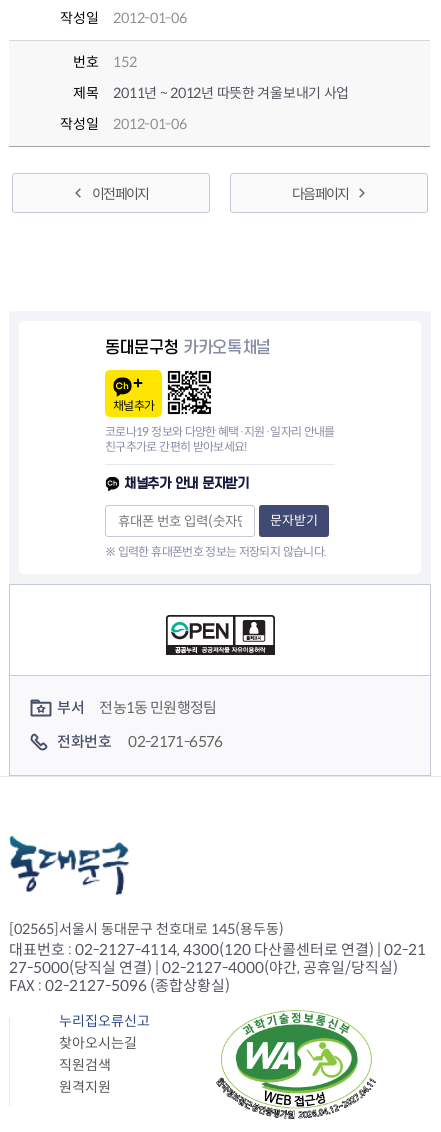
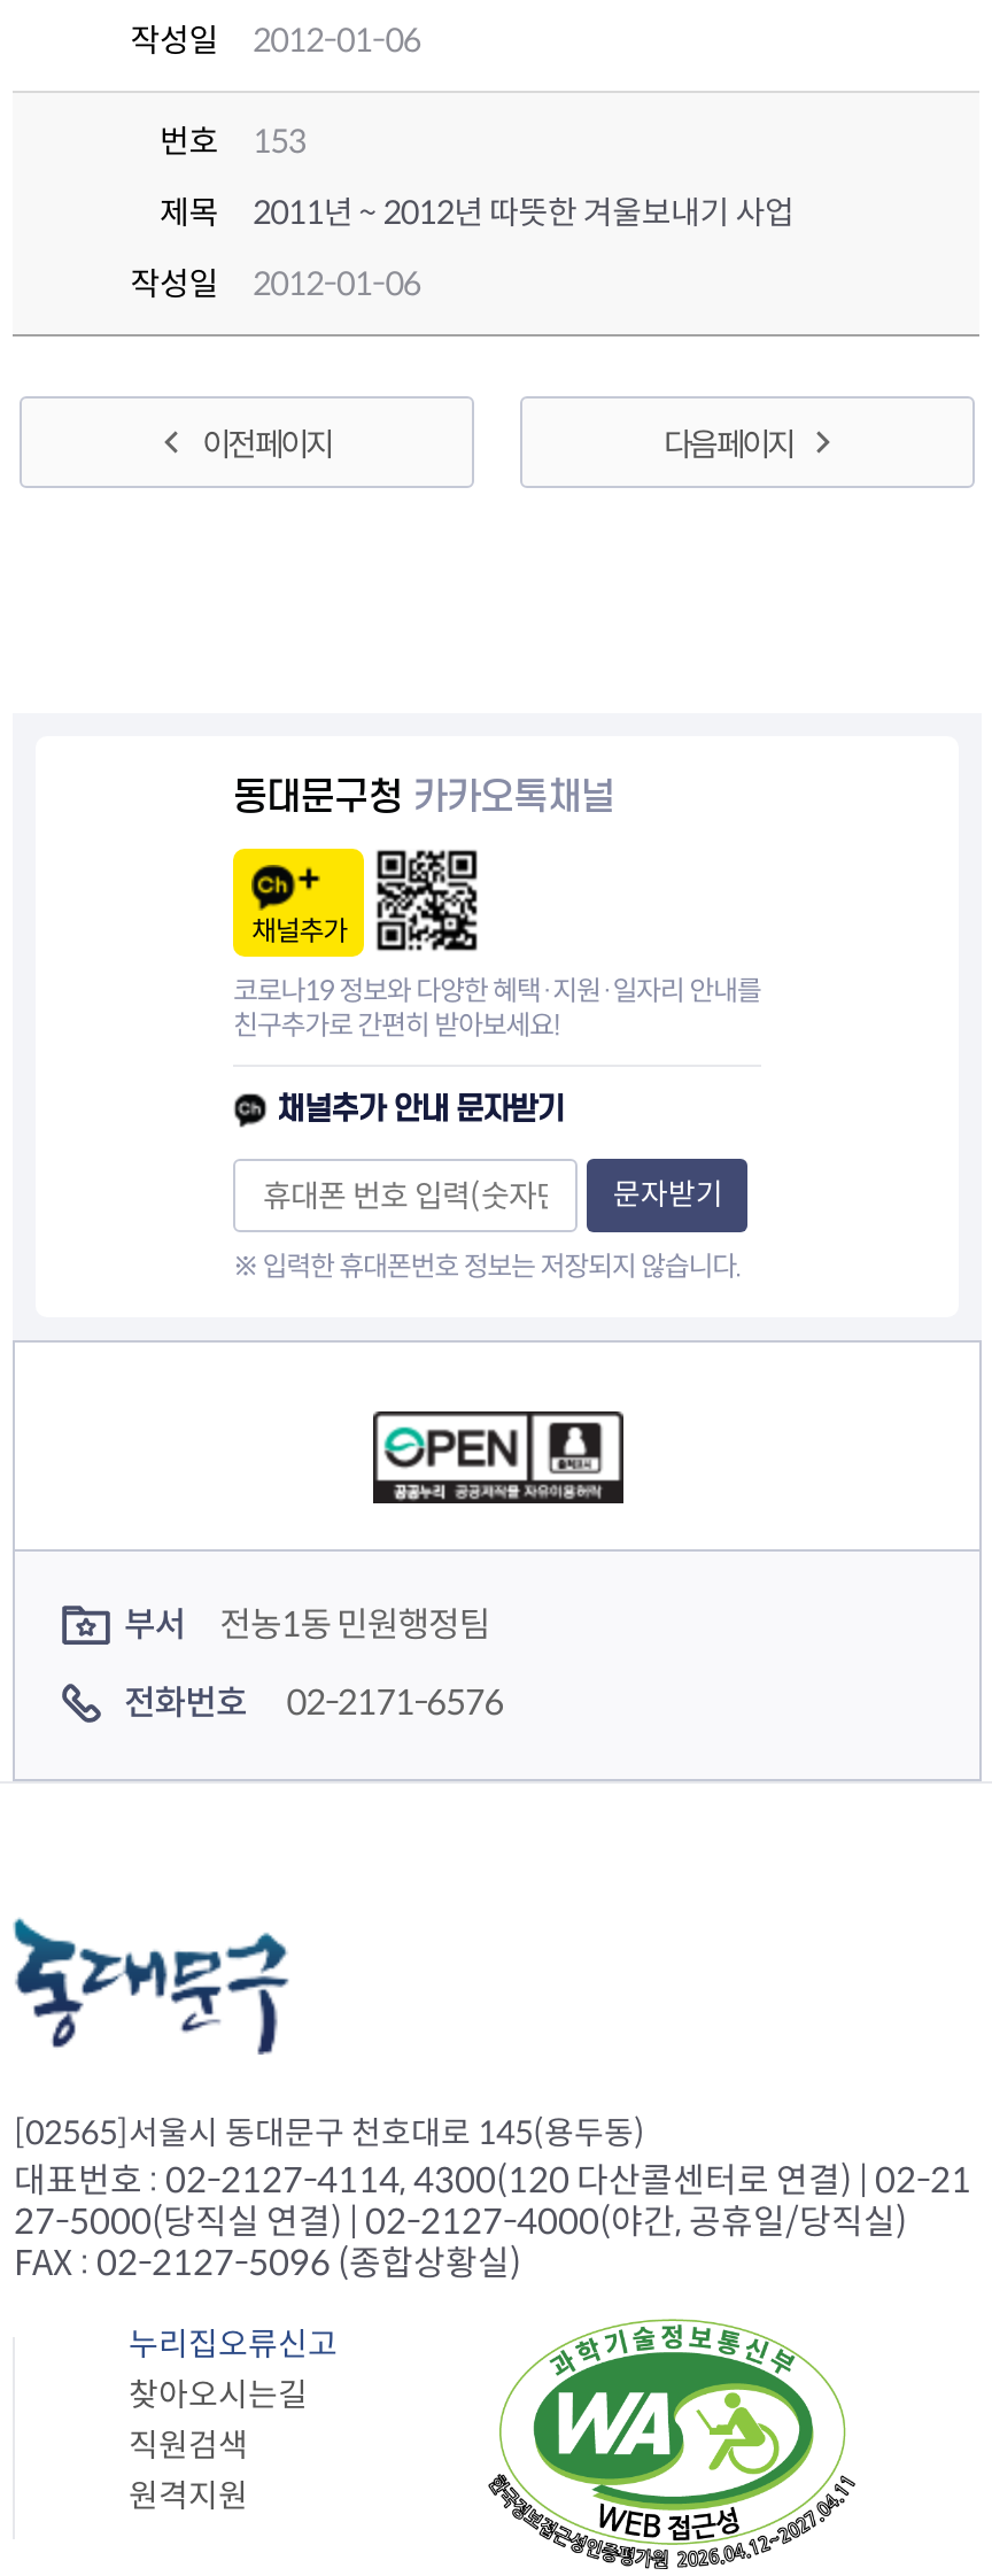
[73,53,137,71] 번호 152 -> [160,121,306,162] 번호 153

